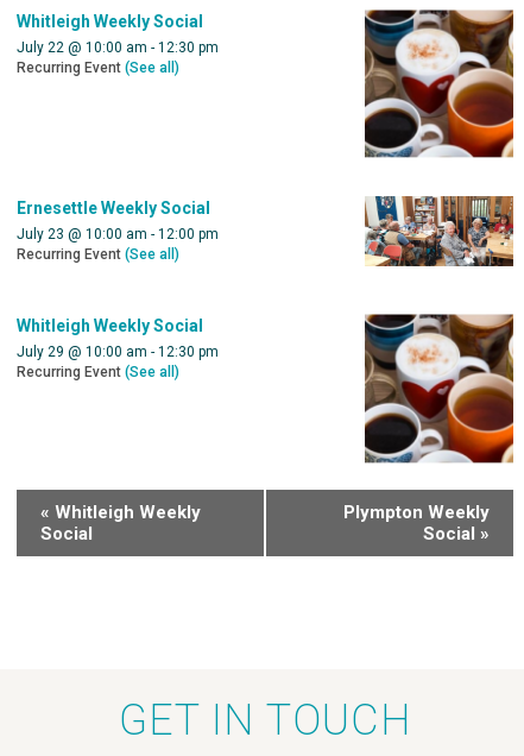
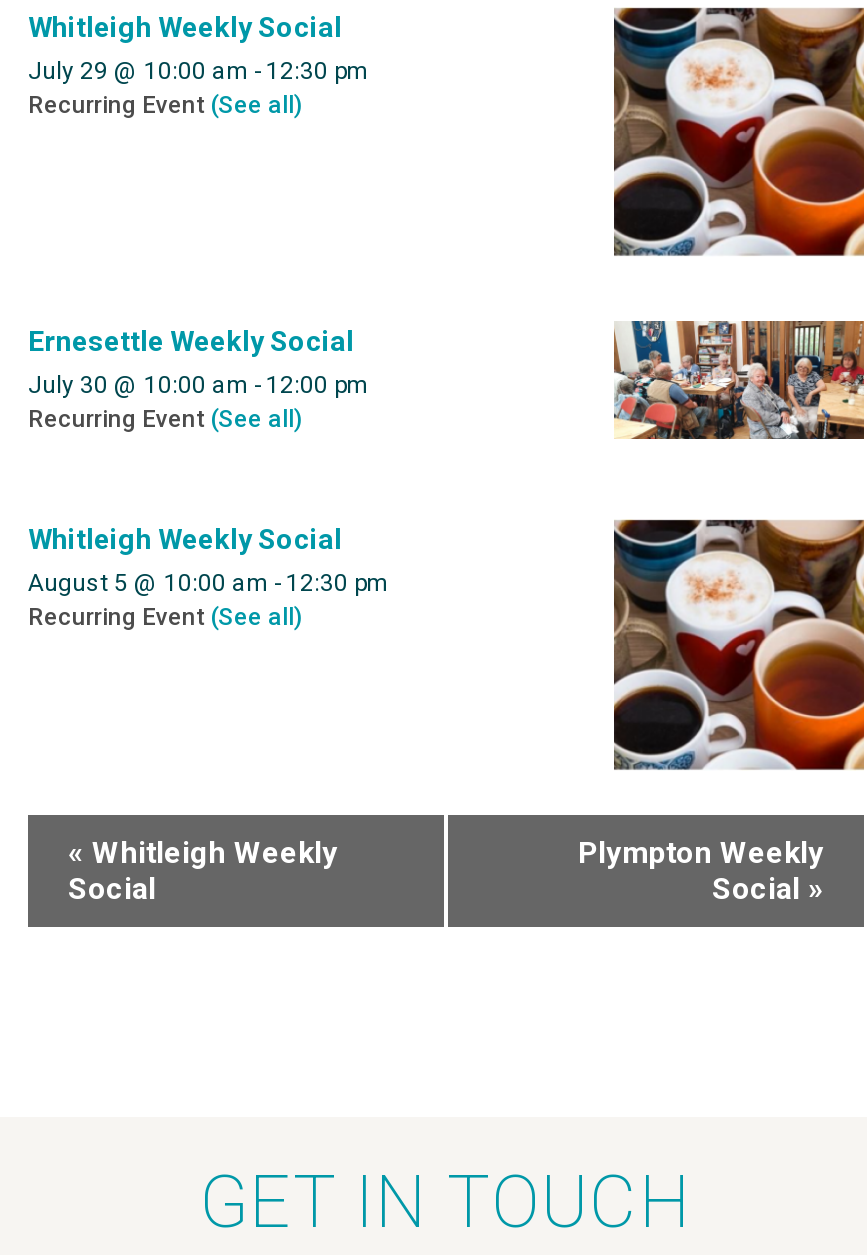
[17,39,219,56] July 22 @ 10:00 am - 12:30 pm -> [28,57,368,85] July 29 @ 10:00 am - 12:30 pm
[17,226,219,243] July 23 @ 10:00 am - 12:00 pm -> [28,372,368,400] July 30 @ 10:00 am - 12:00 pm
[17,344,219,361] July 29 @ 10:00 am - 12:30 pm -> [28,570,388,598] August 5 @ 10:00 am - 12:30 pm

